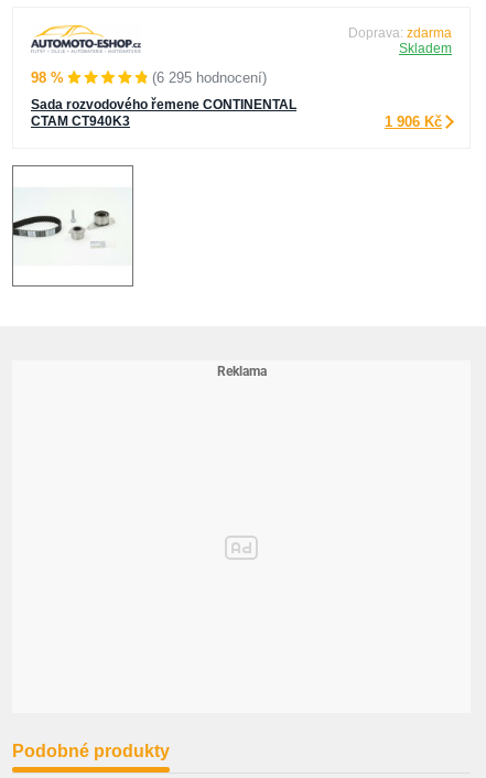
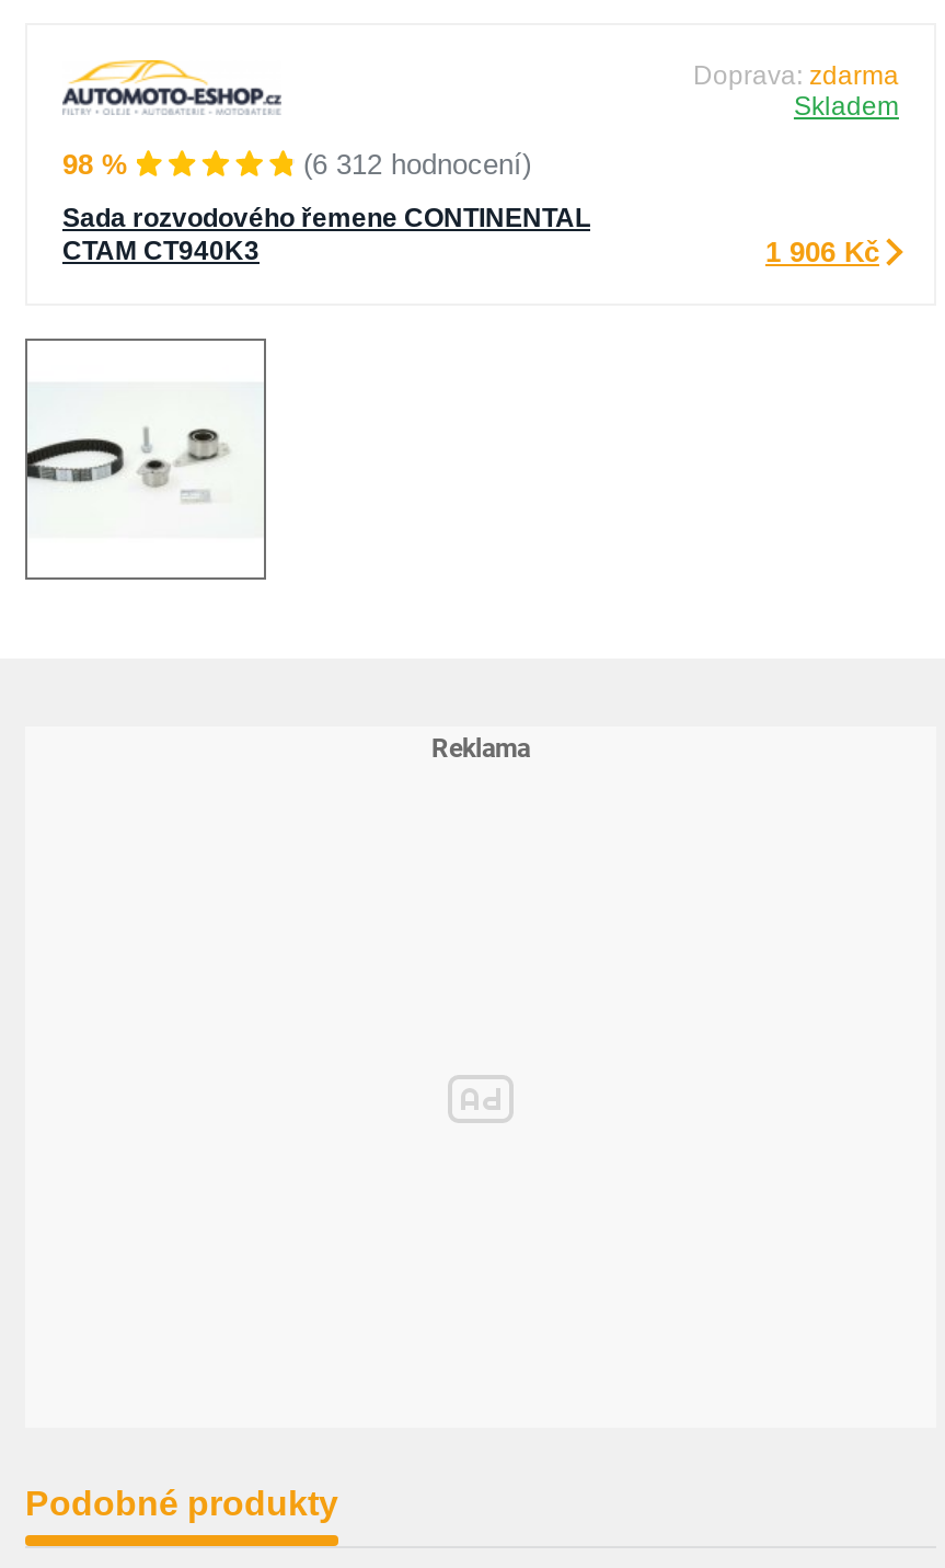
[152,69,267,86] (6 295 hodnocení) -> [303,148,531,181] (6 312 hodnocení)

